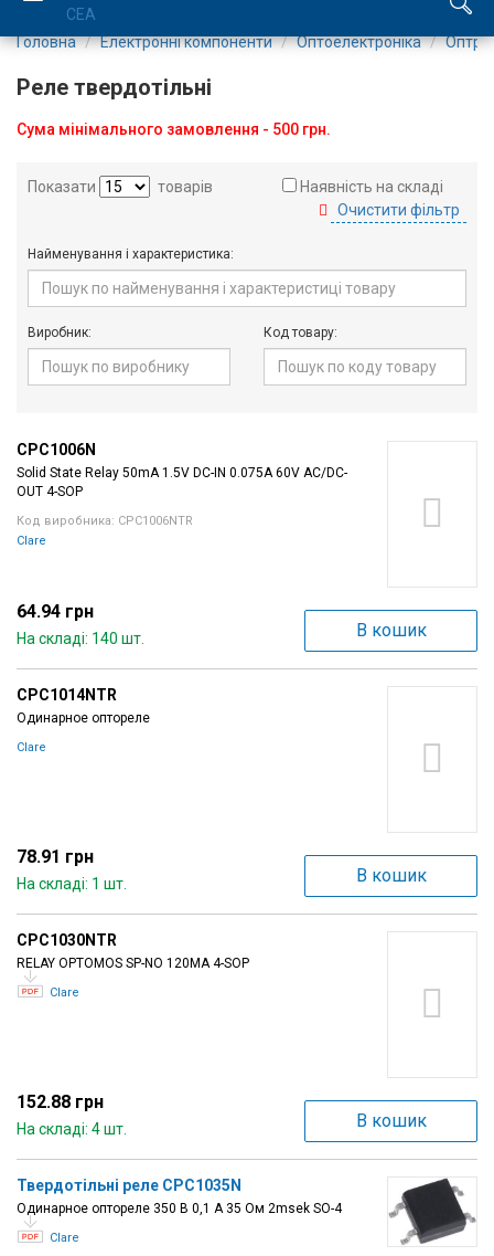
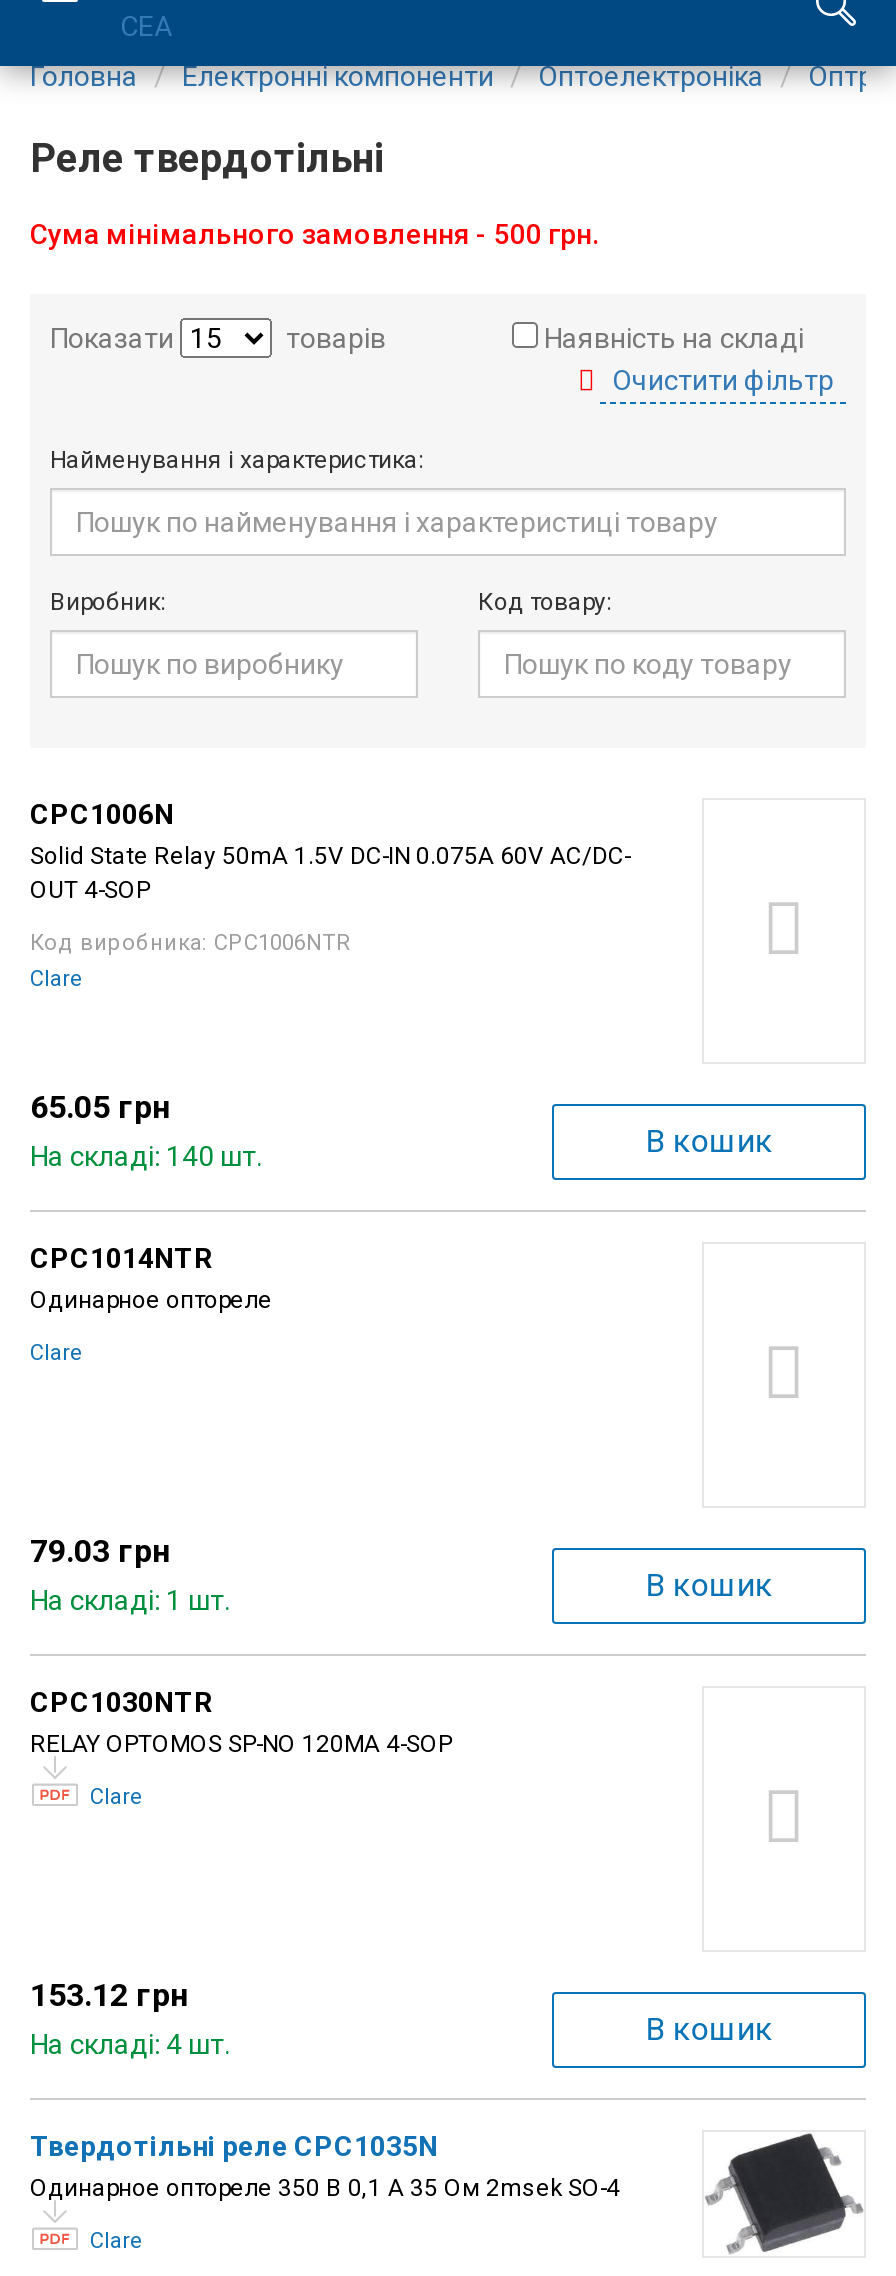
[17,601,94,622] 64.94 грн -> [30,1088,170,1126] 65.05 грн
[17,846,94,867] 78.91 грн -> [30,1532,170,1570] 79.03 грн
[17,1091,104,1112] 152.88 грн -> [30,1976,188,2014] 153.12 грн

